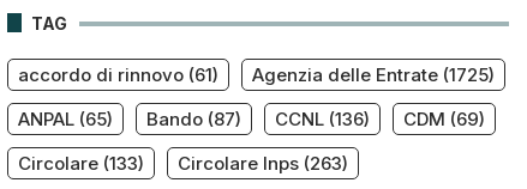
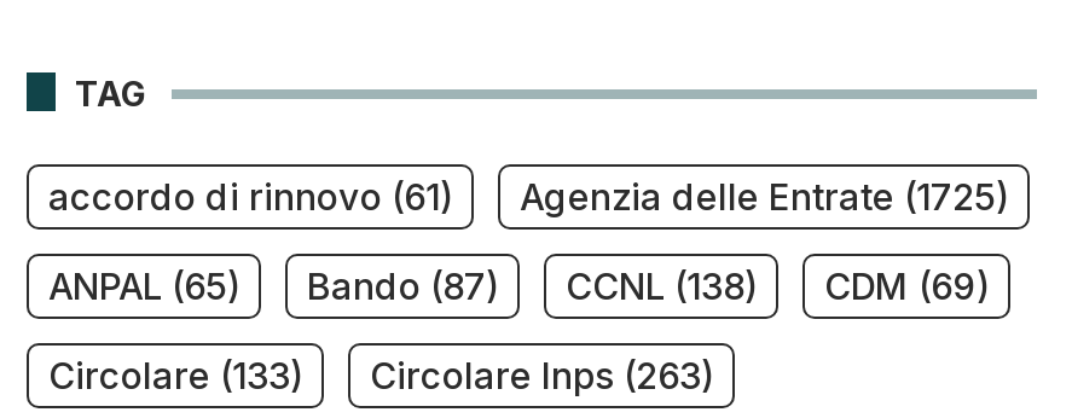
[18,108,485,131] ANPAL (65) Bando (87) CCNL (136) CDM (69) -> [48,264,989,310] ANPAL (65) Bando (87) CCNL (138) CDM (69)

